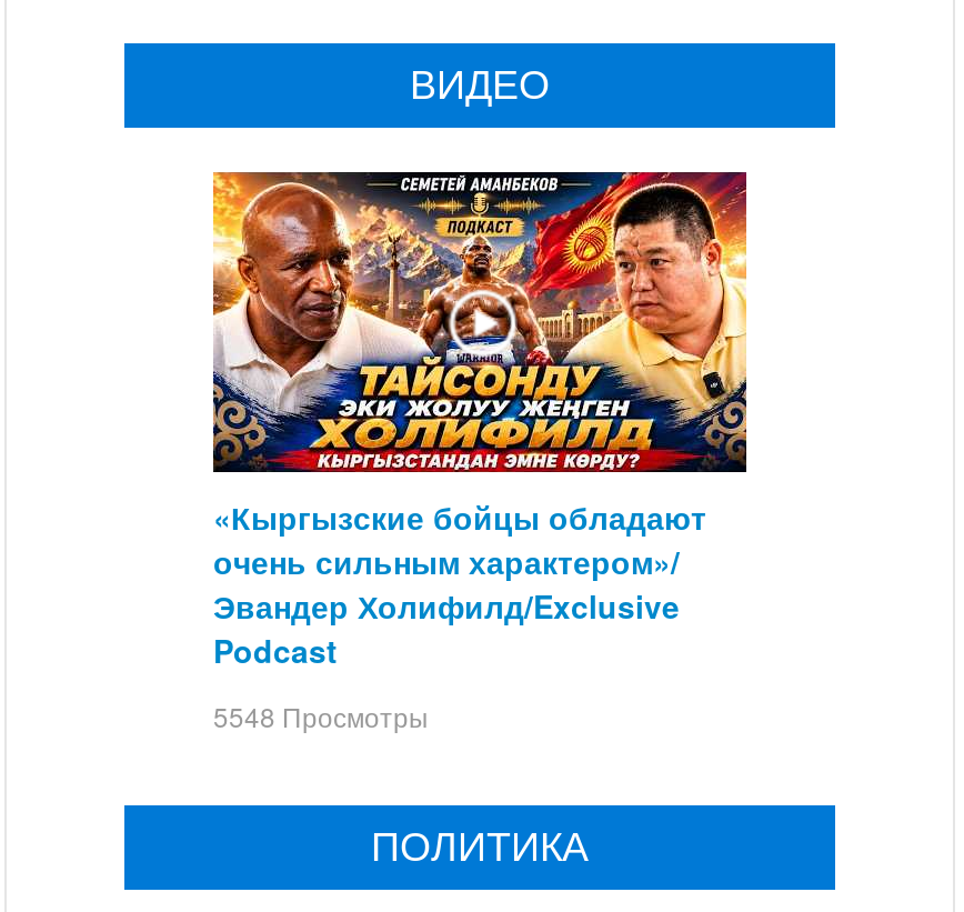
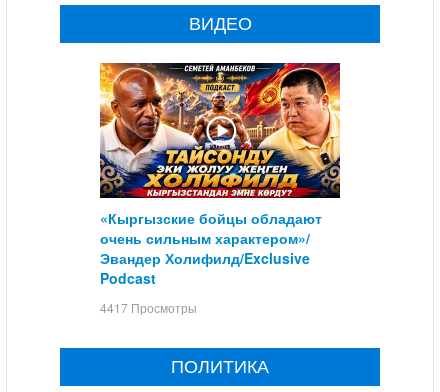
[213,696,429,734] 5548 Просмотры -> [100,299,197,316] 4417 Просмотры

